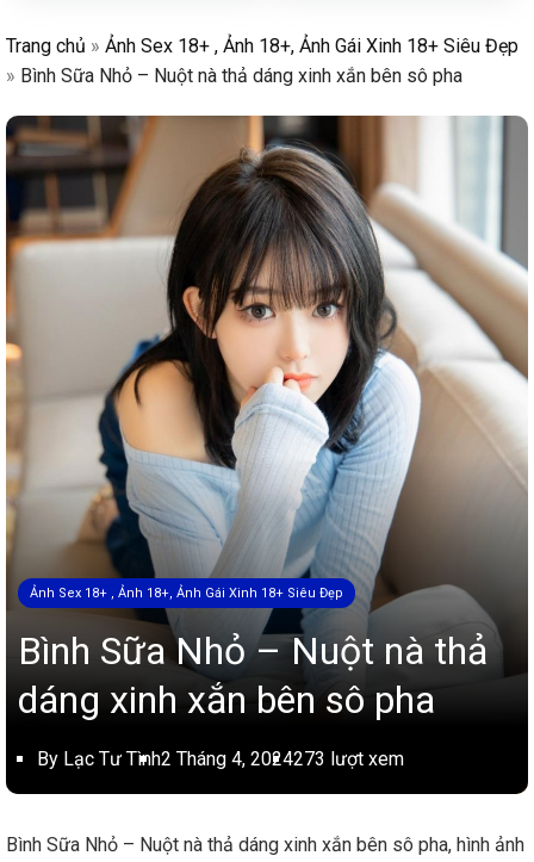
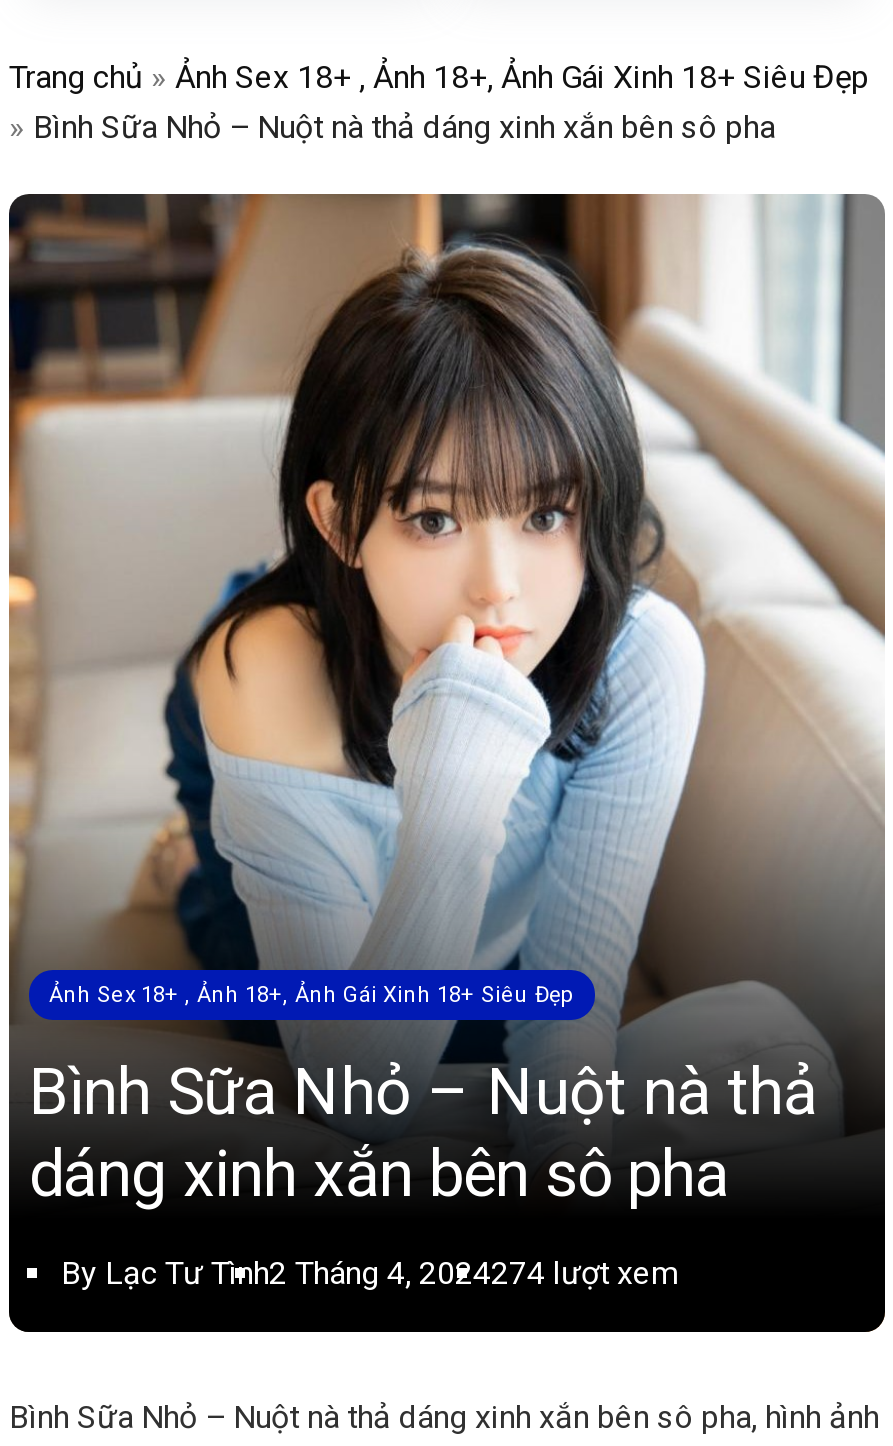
[37,747,404,770] By Lạc Tư Tình2 Tháng 4, 2024273 lượt xem -> [61,1253,677,1291] By Lạc Tư Tình2 Tháng 4, 2024274 lượt xem

